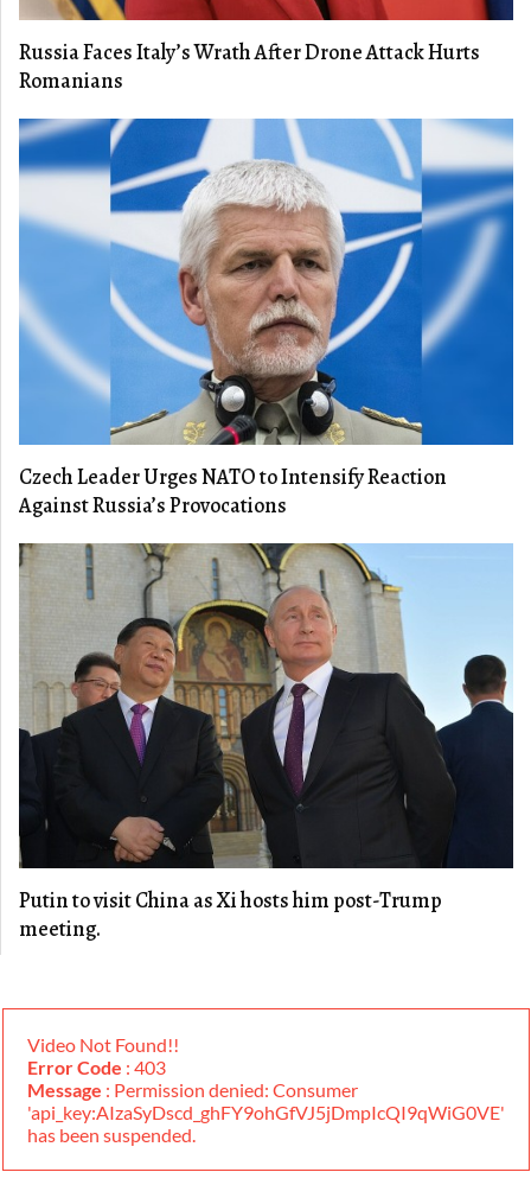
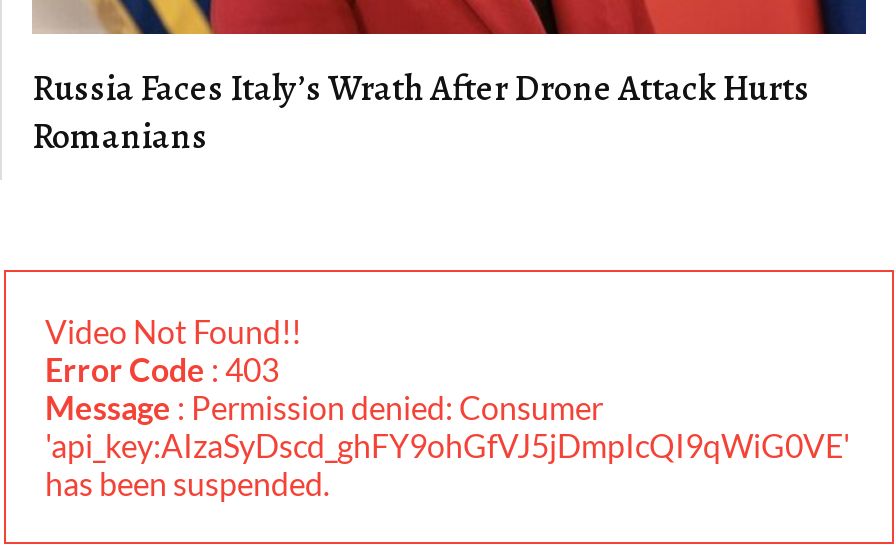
[18,117,514,519] [image] | Czech Leader Urges NATO to Intensify Reaction | Against Russia’s Provocations -> none
[18,542,513,943] [image] | Putin to visit China as Xi hosts him post-Trump | meeting. -> none

